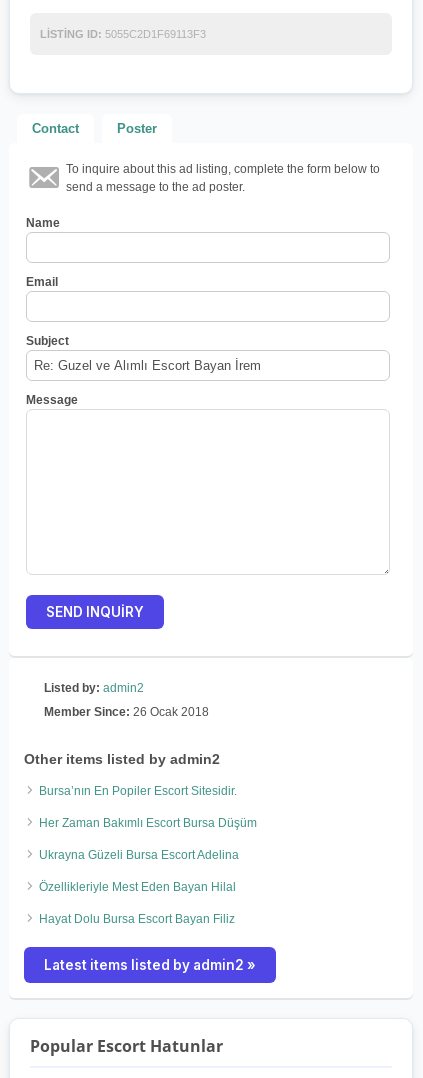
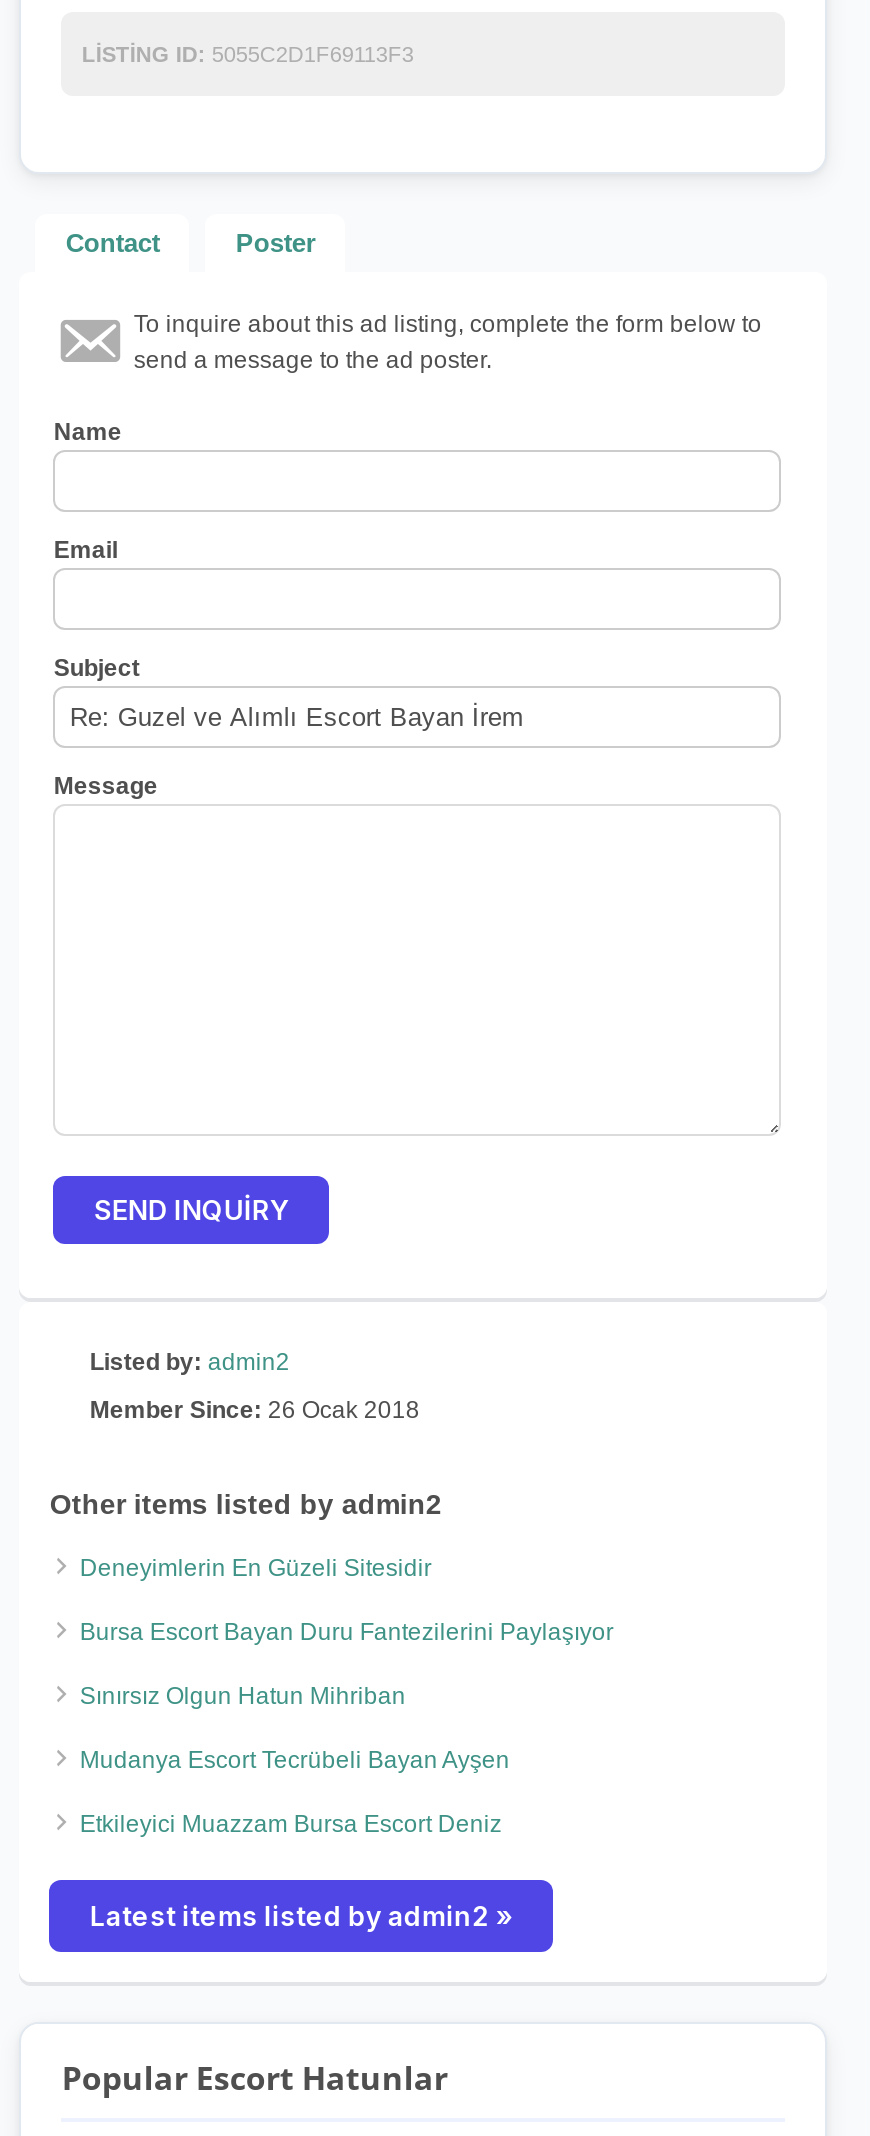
[39,784,237,798] Bursa’nın En Popiler Escort Sitesidir. -> [80,1554,432,1582] Deneyimlerin En Güzeli Sitesidir
[39,816,257,830] Her Zaman Bakımlı Escort Bursa Düşüm -> [80,1618,614,1646] Bursa Escort Bayan Duru Fantezilerini Paylaşıyor
[39,848,239,862] Ukrayna Güzeli Bursa Escort Adelina -> [80,1682,406,1710] Sınırsız Olgun Hatun Mihriban
[39,880,236,894] Özellikleriyle Mest Eden Bayan Hilal -> [80,1746,510,1774] Mudanya Escort Tecrübeli Bayan Ayşen
[39,912,235,926] Hayat Dolu Bursa Escort Bayan Filiz -> [80,1810,502,1838] Etkileyici Muazzam Bursa Escort Deniz

